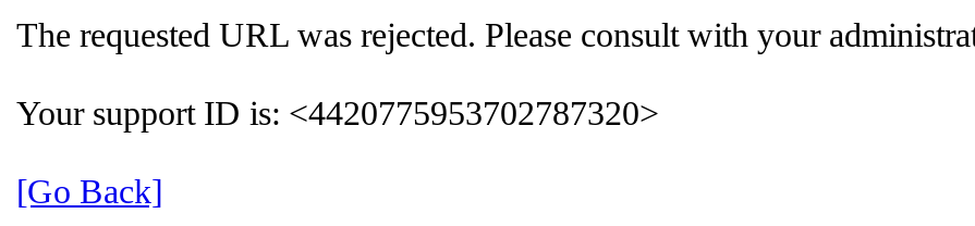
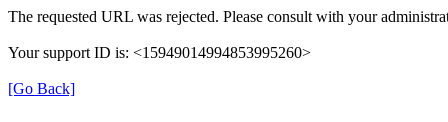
[16,95,659,131] Your support ID is: <4420775953702787320> -> [8,44,311,61] Your support ID is: <15949014994853995260>

